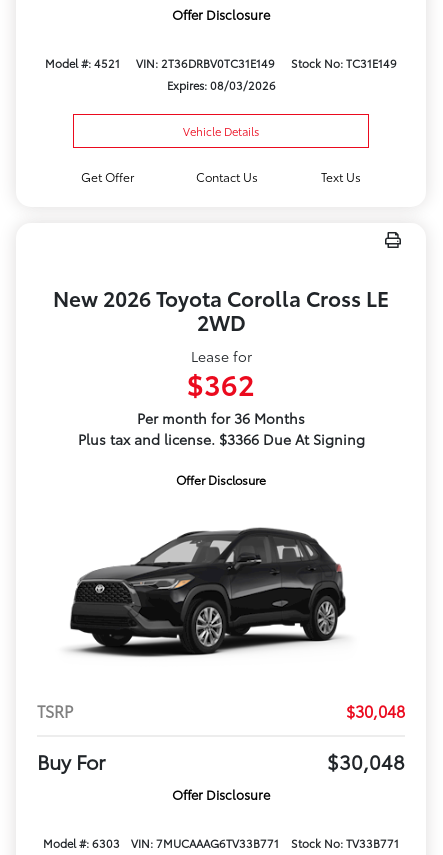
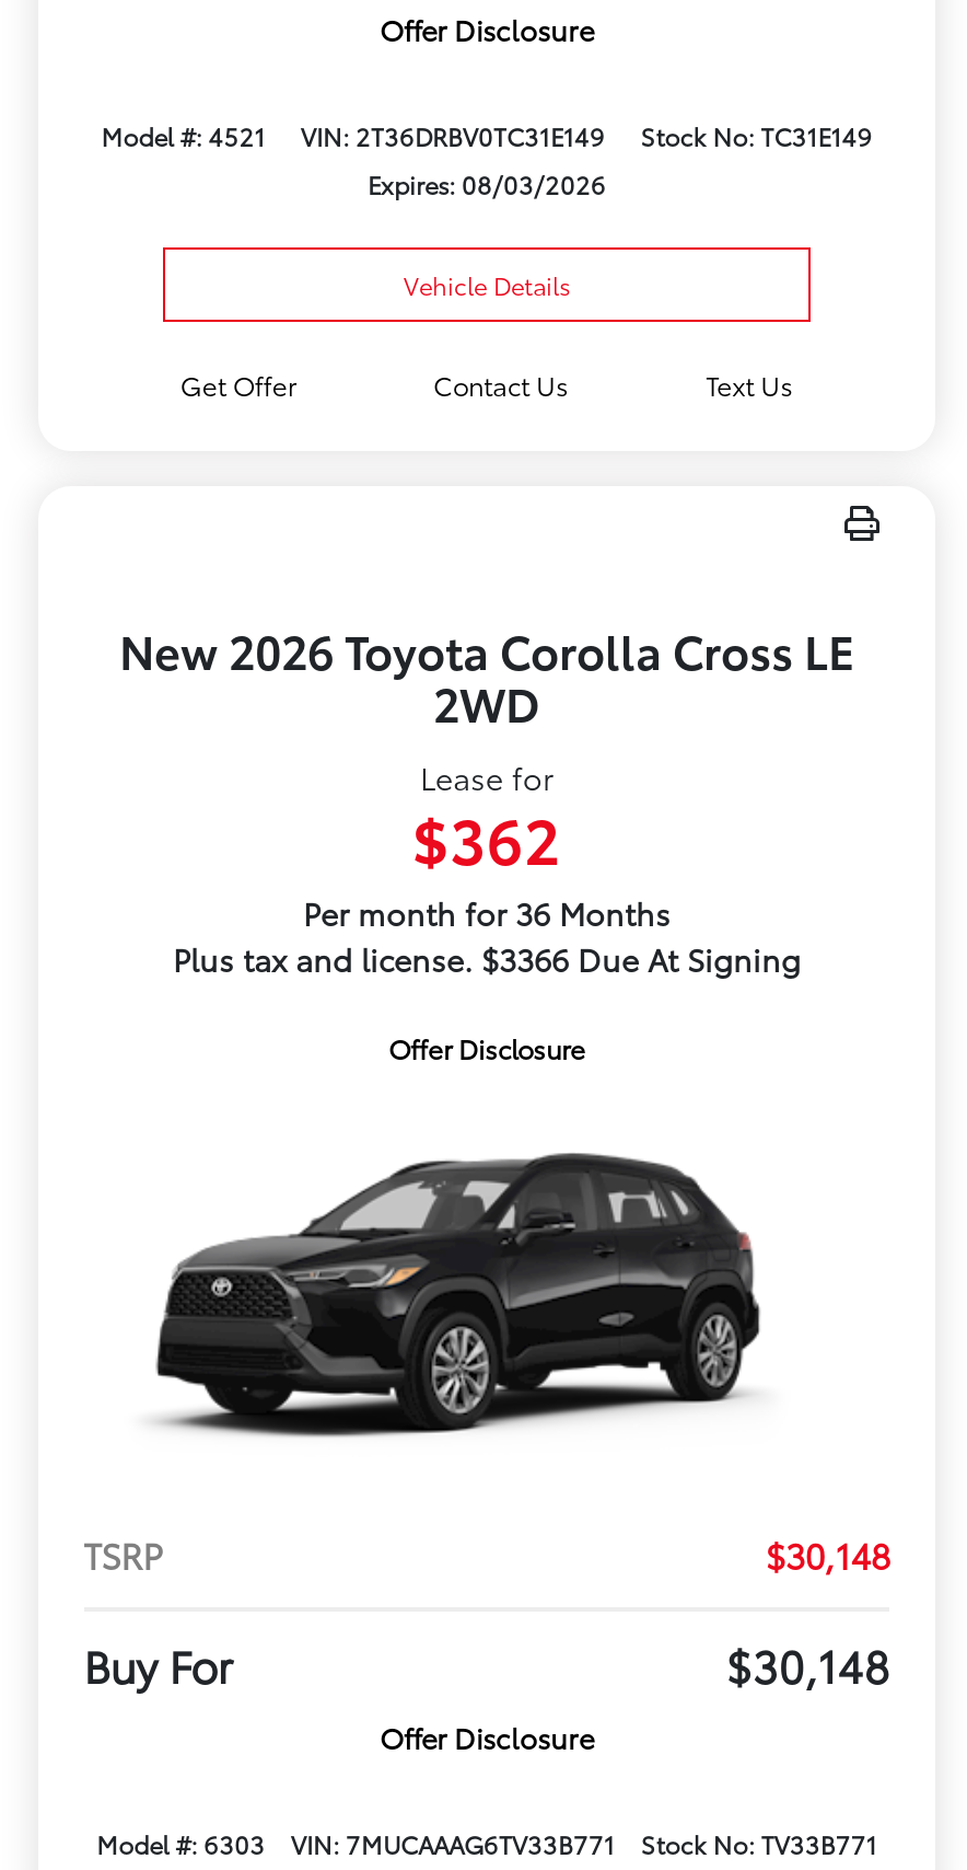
[346,699,405,722] $30,048 -> [765,1528,890,1578] $30,148
[327,747,405,775] $30,048 -> [726,1633,890,1694] $30,148

